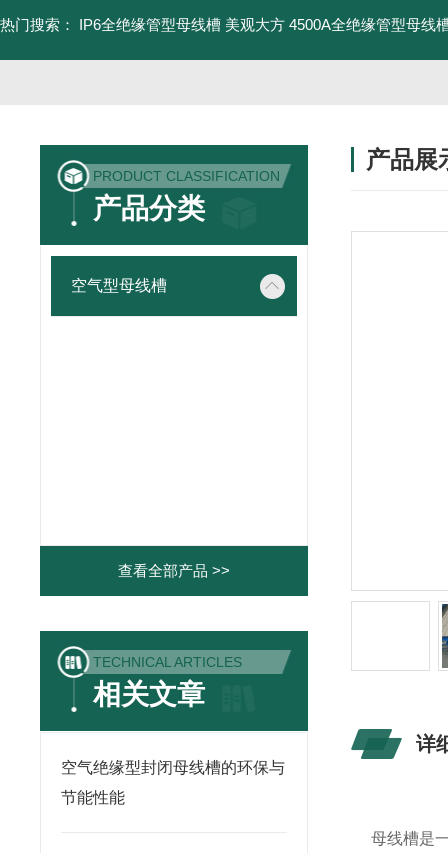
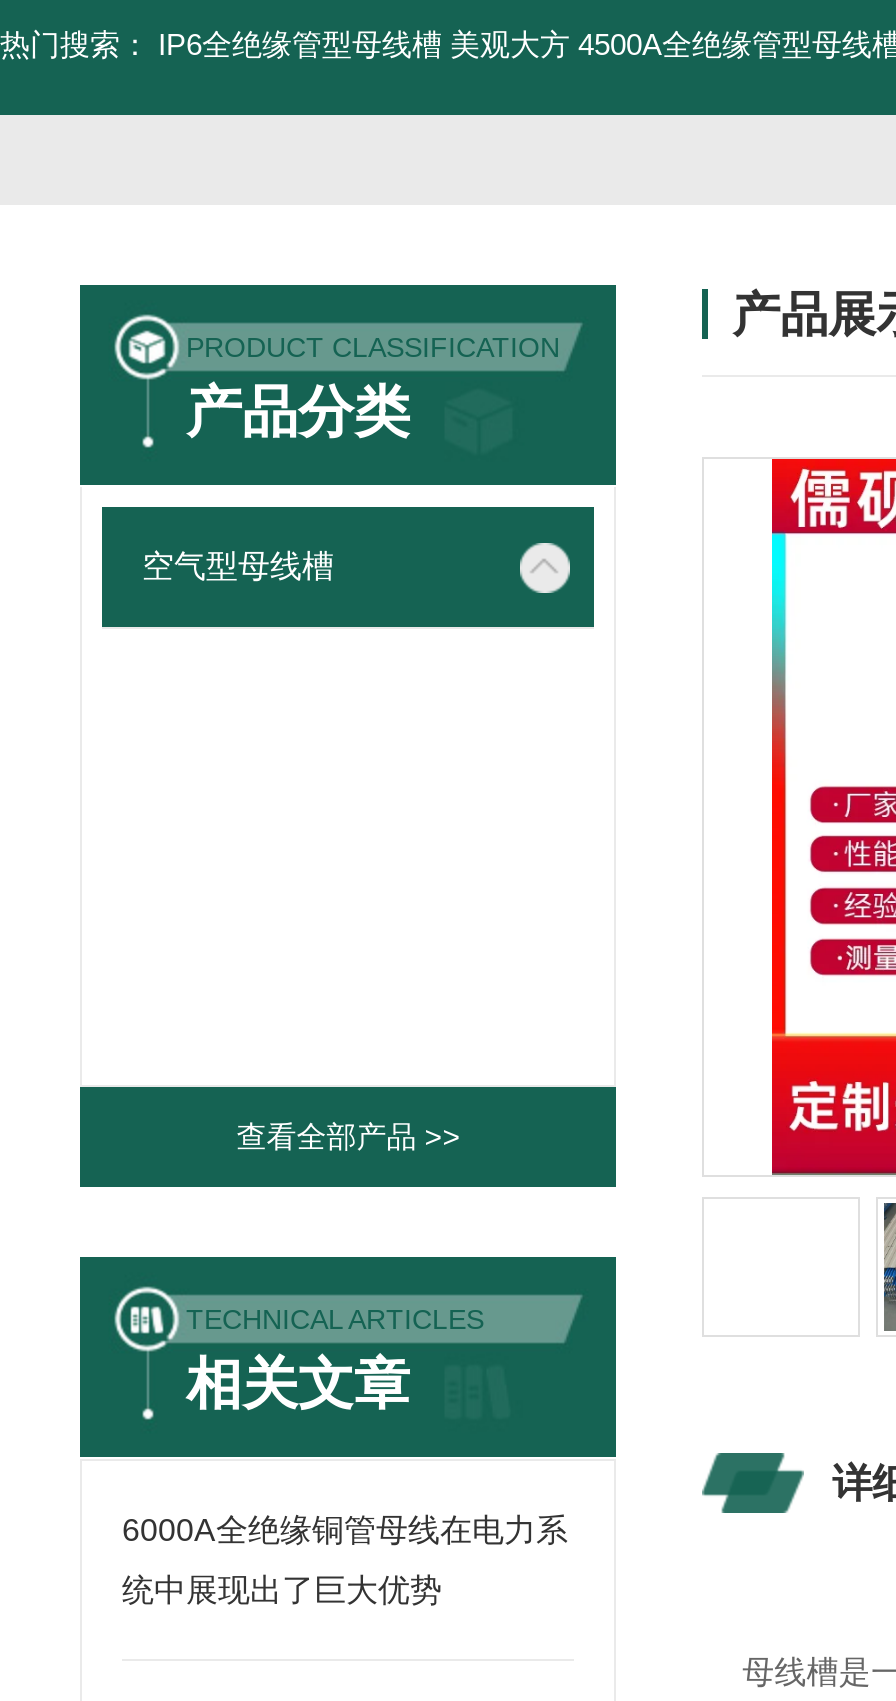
none -> [770,457,890,1177] [image]
[61,759,285,776] 空气绝缘型封闭母线槽的环保与 -> [122,1513,568,1547] 6000A全绝缘铜管母线在电力系
[61,789,125,806] 节能性能 -> [122,1573,442,1607] 统中展现出了巨大优势

